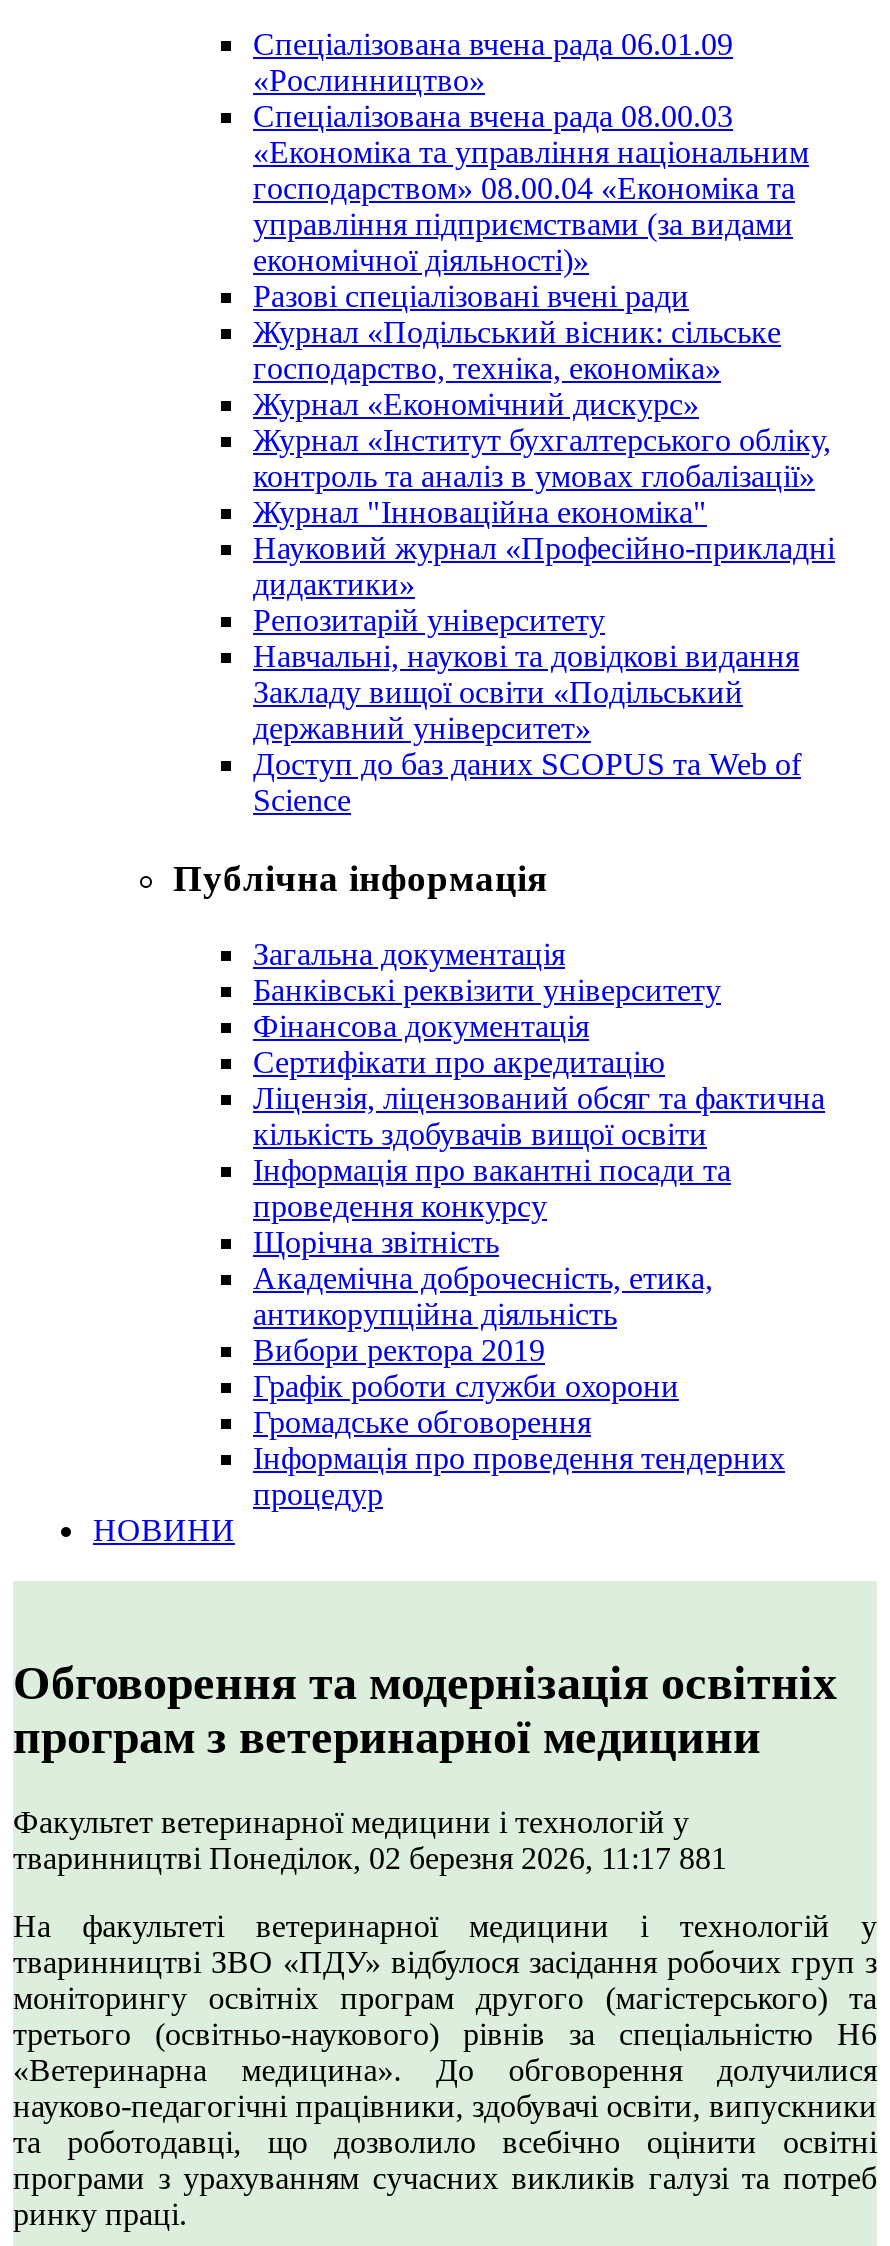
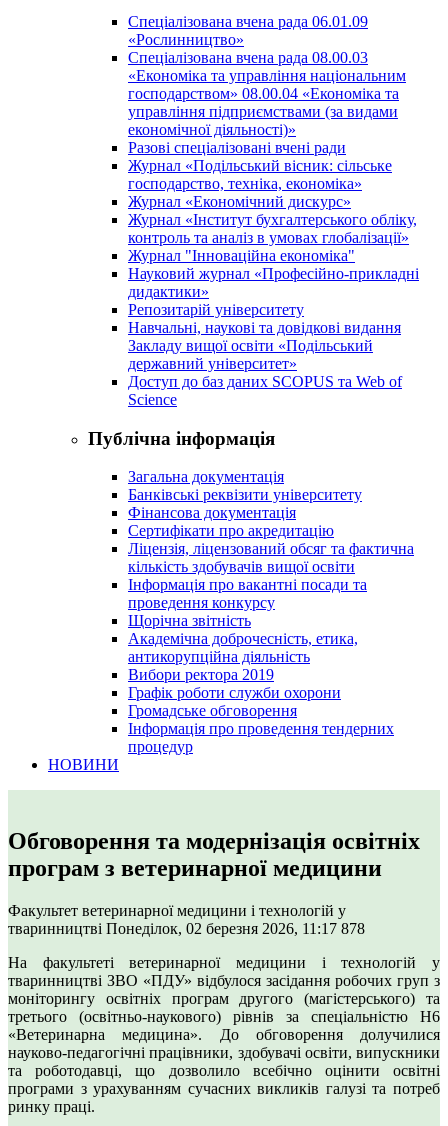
[13,1841,727,1875] тваринництві Понеділок, 02 березня 2026, 11:17881 -> [8,920,365,937] тваринництві Понеділок, 02 березня 2026, 11:17878

